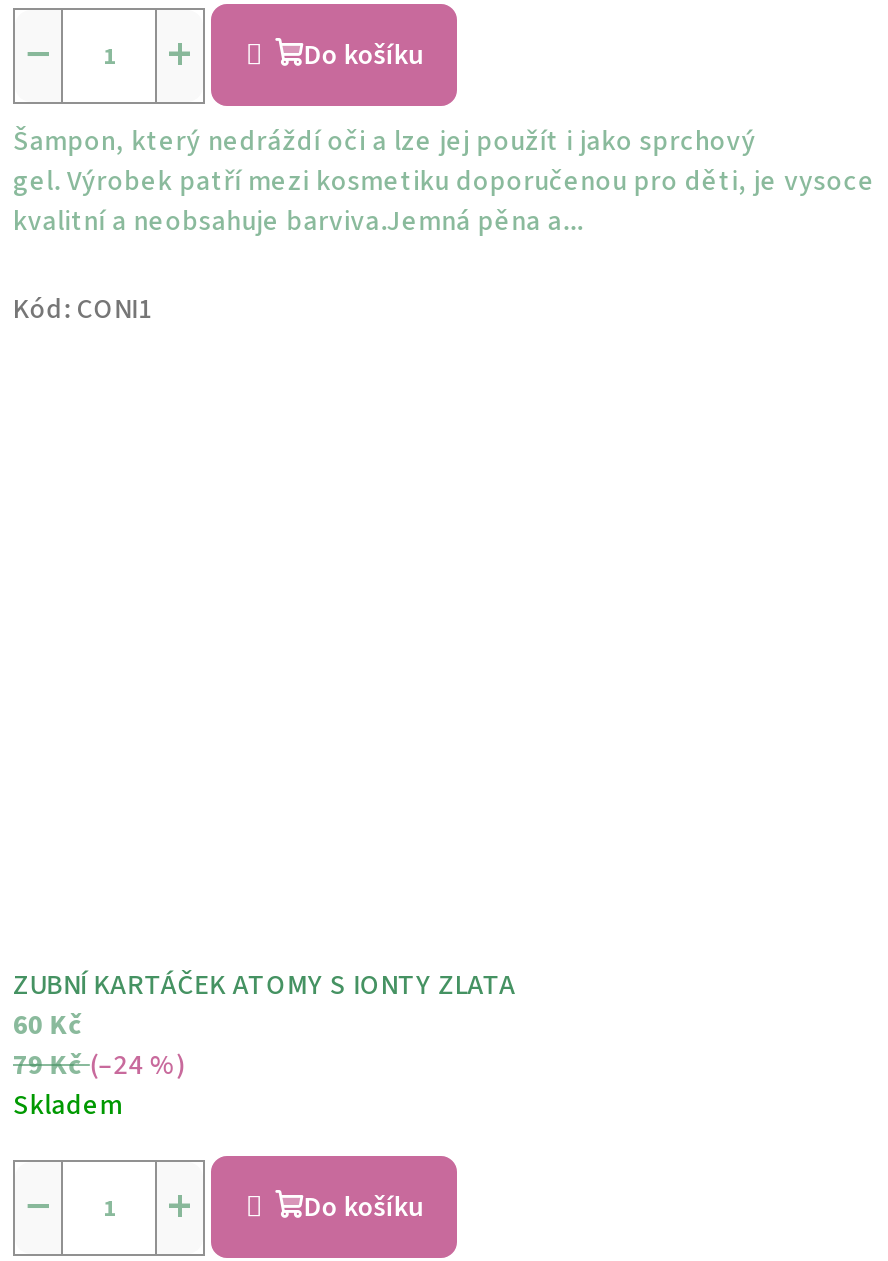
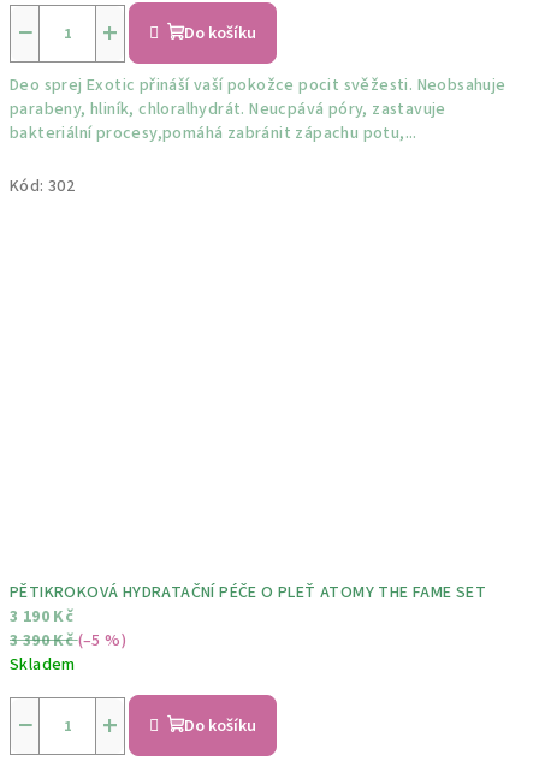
[13,122,875,242] Šampon, který nedráždí oči a lze jej použít i jako sprchový | gel. Výrobek patří mezi kosmetiku doporučenou pro děti, je vysoce | kvalitní a neobsahuje barviva.Jemná pěna a... -> [10,73,506,145] Deo sprej Exotic přináší vaší pokožce pocit svěžesti. Neobsahuje | parabeny, hliník, chloralhydrát. Neucpává póry, zastavuje | bakteriální procesy,pomáhá zabránit zápachu potu,...
[13,290,153,330] Kód: CONI1 -> [10,174,75,198] Kód: 302
[13,966,516,1086] ZUBNÍ KARTÁČEK ATOMY S IONTY ZLATA | 60 Kč | 79 Kč (–24 %) -> [10,581,486,653] PĚTIKROKOVÁ HYDRATAČNÍ PÉČE O PLEŤ ATOMY THE FAME SET | 3 190 Kč | 3 390 Kč (–5 %)

